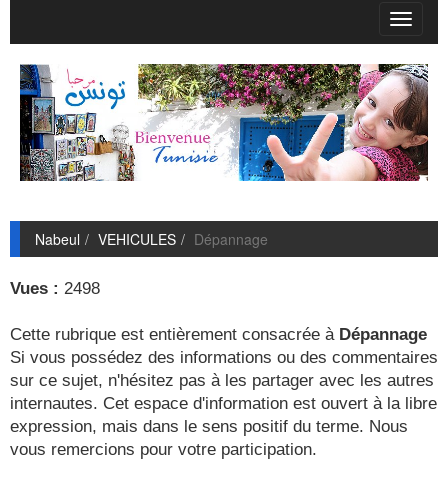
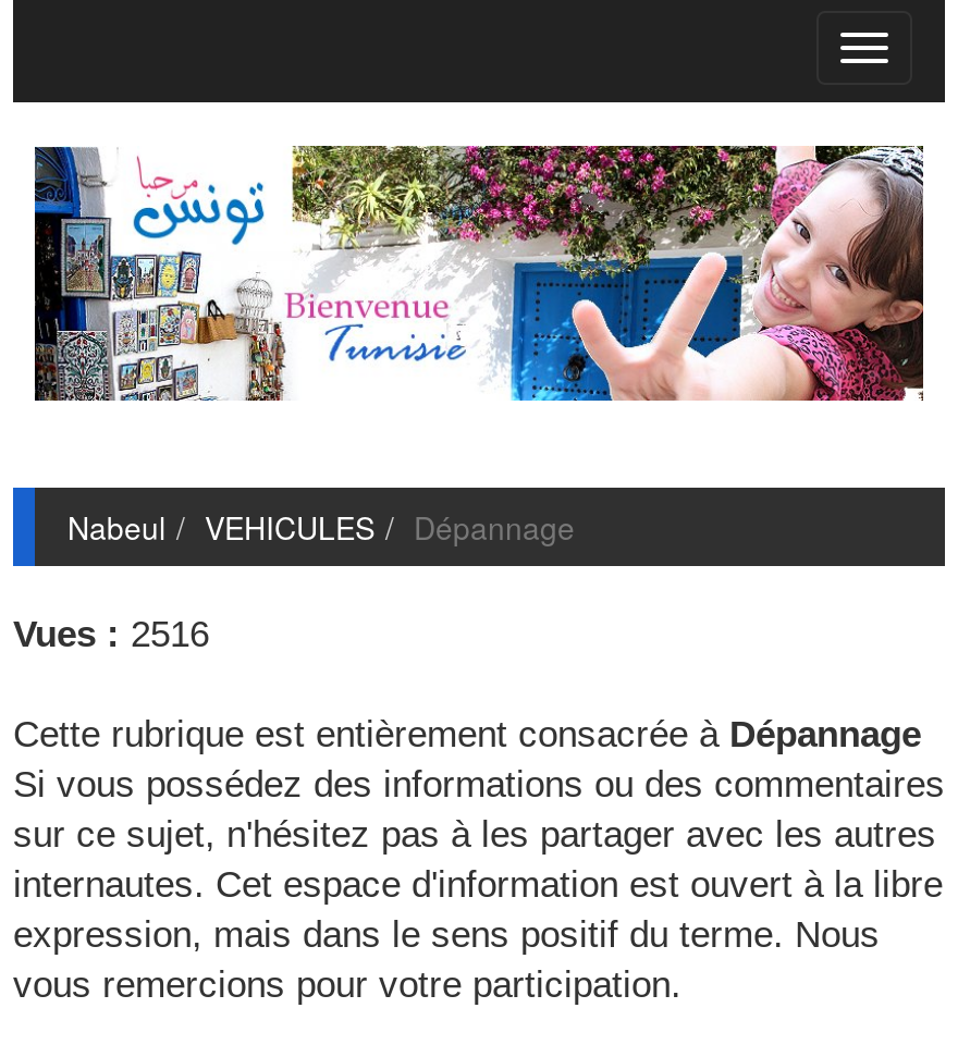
[10,279,100,298] Vues : 2498 -> [13,615,209,656] Vues : 2516

